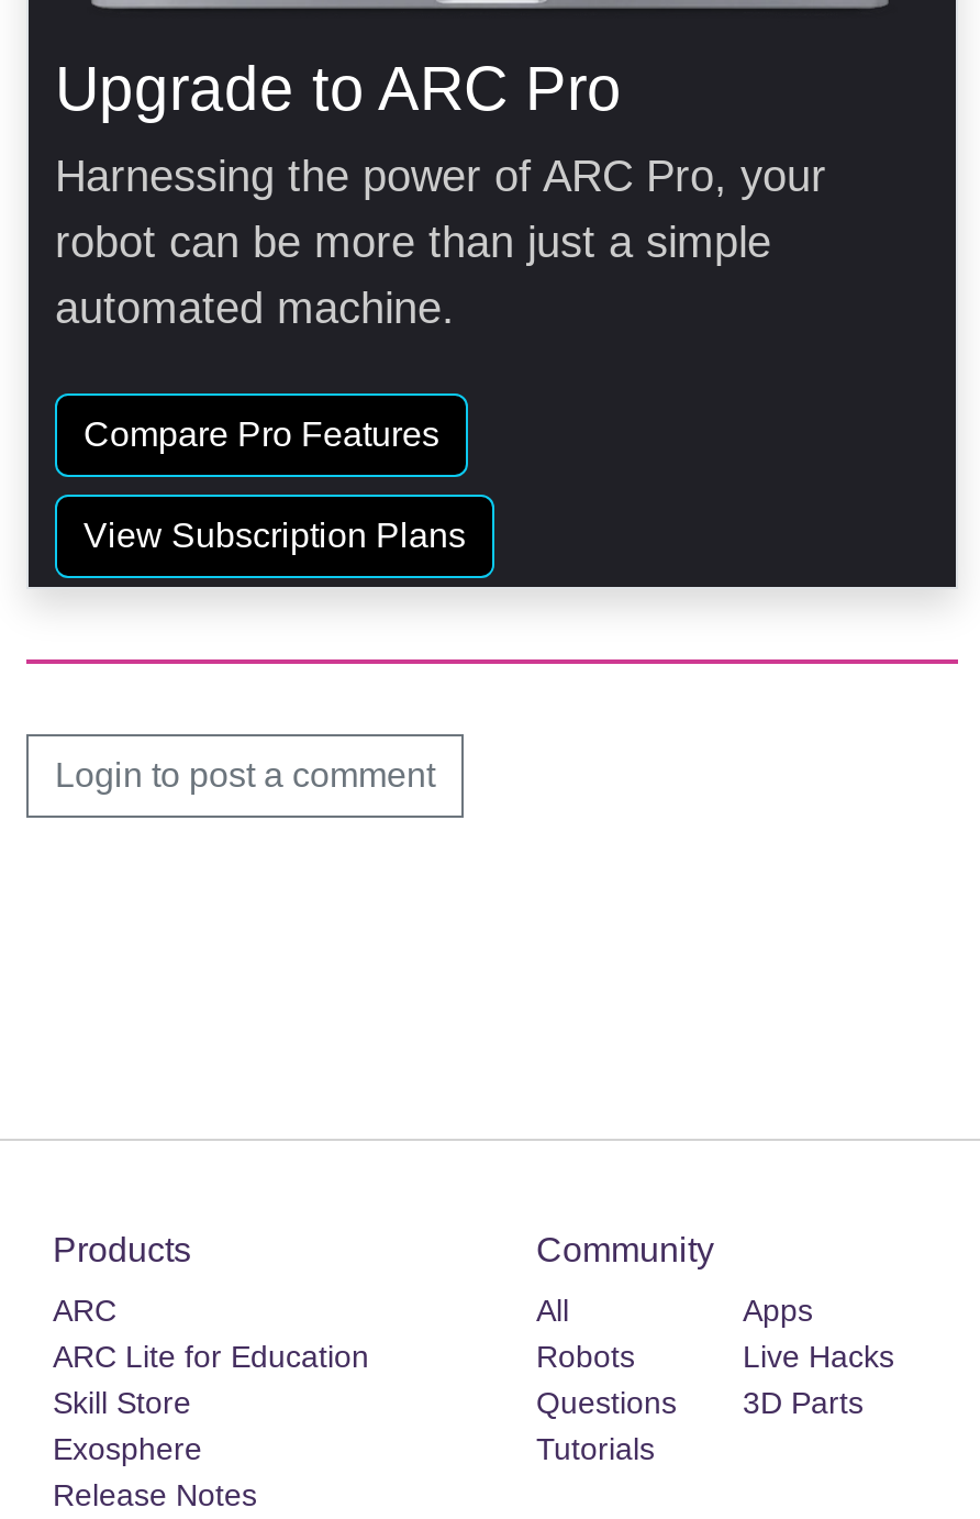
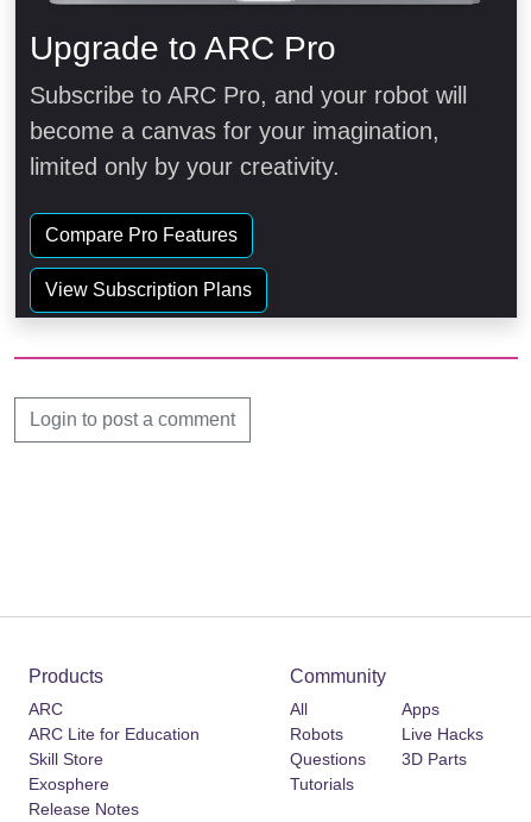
[55,152,826,333] Harnessing the power of ARC Pro, your | robot can be more than just a simple | automated machine. -> [30,82,467,180] Subscribe to ARC Pro, and your robot will | become a canvas for your imagination, | limited only by your creativity.

